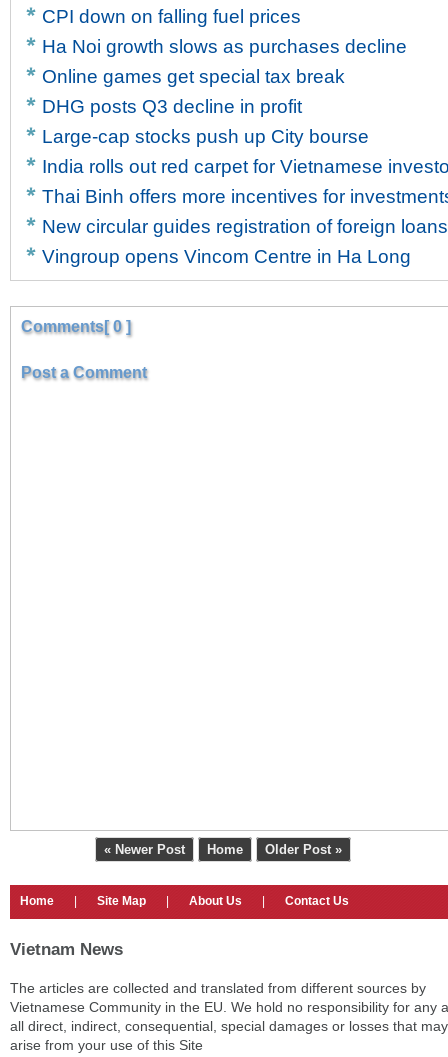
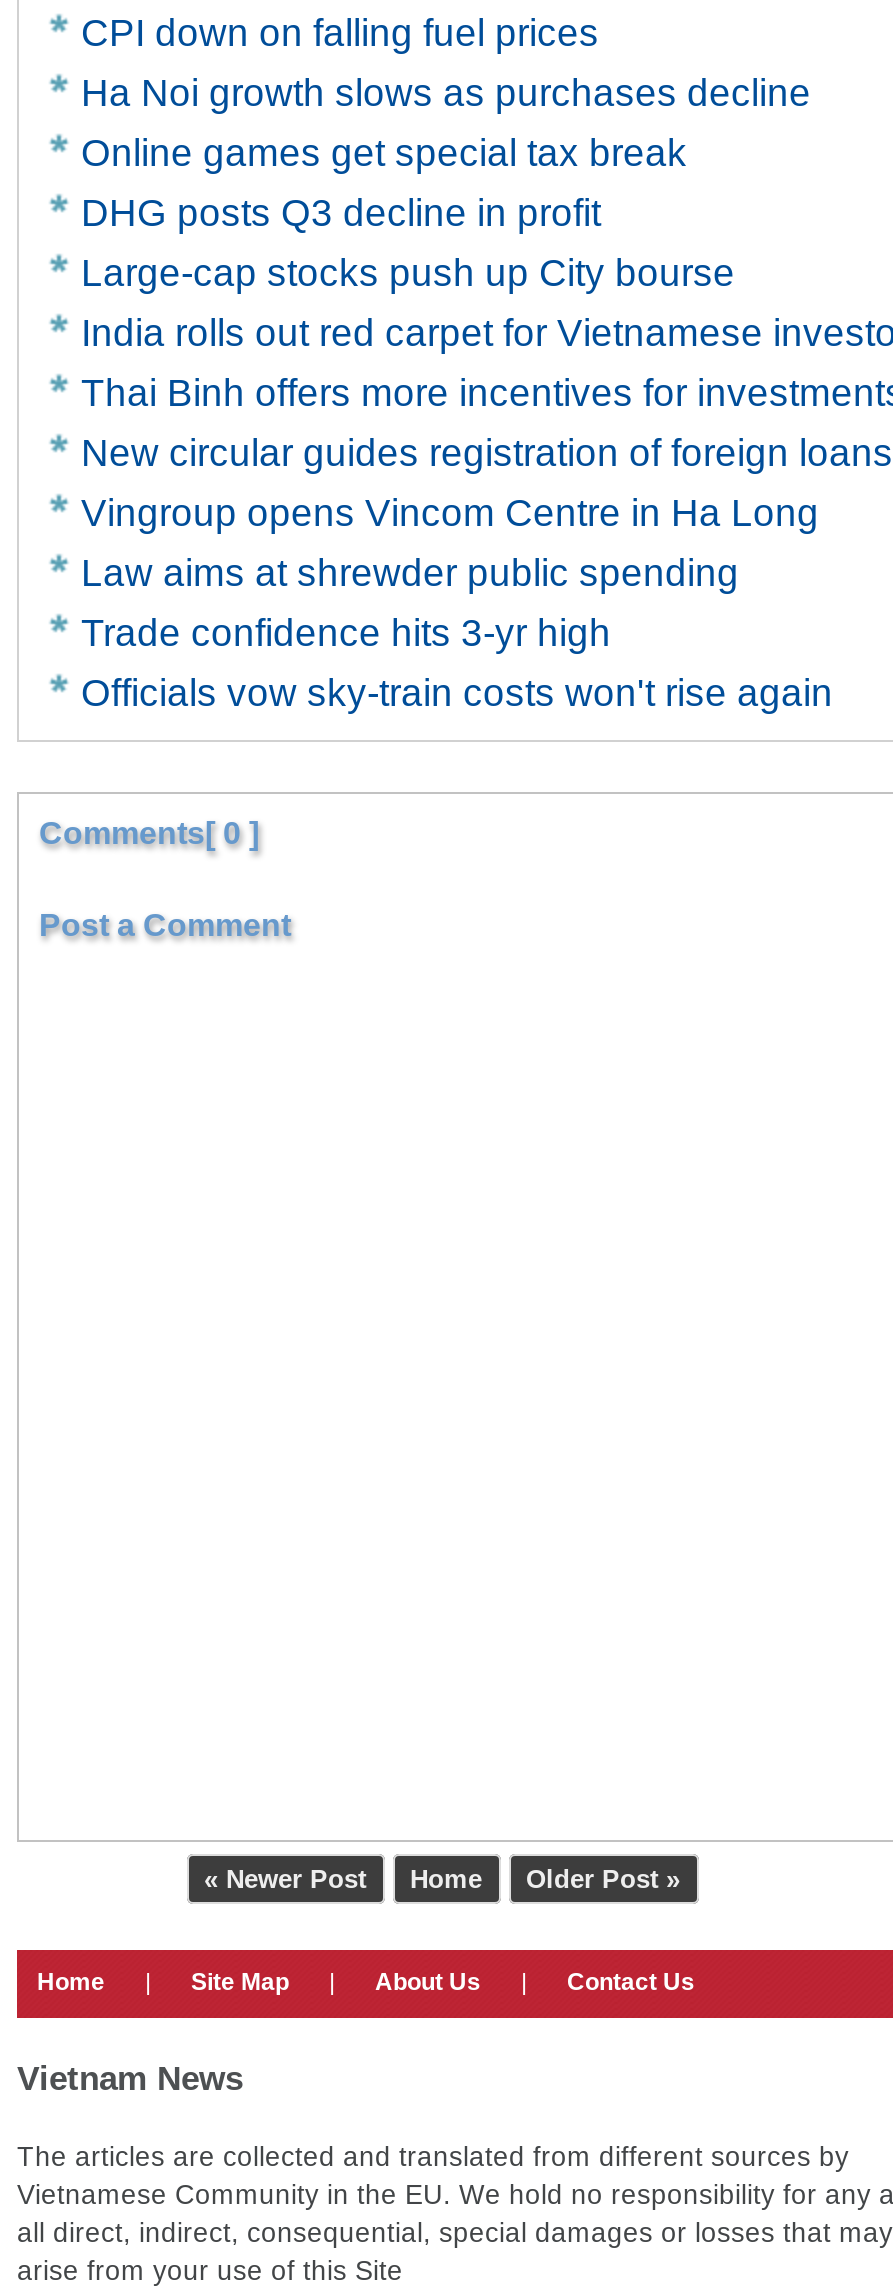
none -> [81,553,833,715] Law aims at shrewder public spending | Trade confidence hits 3-yr high | Officials vow sky-train costs won't rise again

